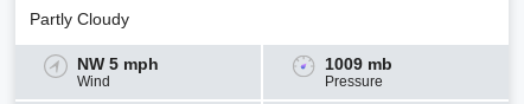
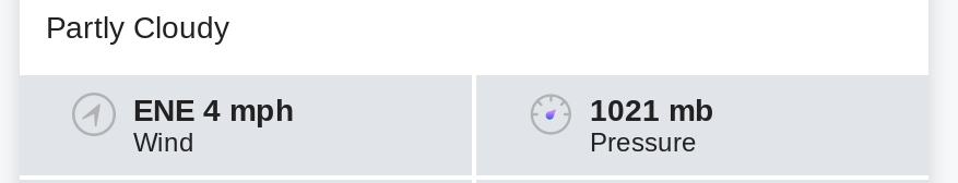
[77,54,159,73] NW 5 mph -> [133,93,295,127] ENE 4 mph
[325,54,392,73] 1009 mb -> [590,93,714,127] 1021 mb

